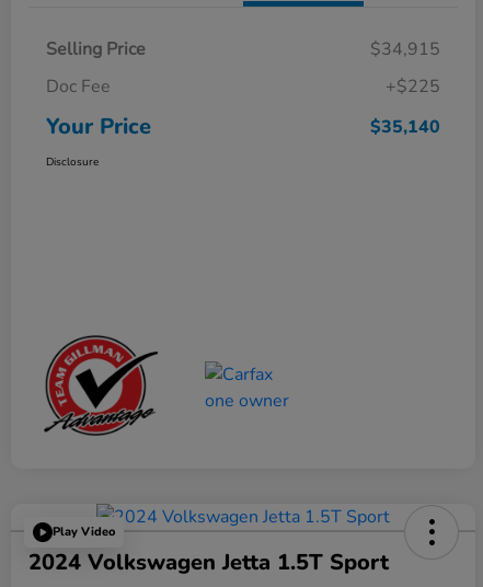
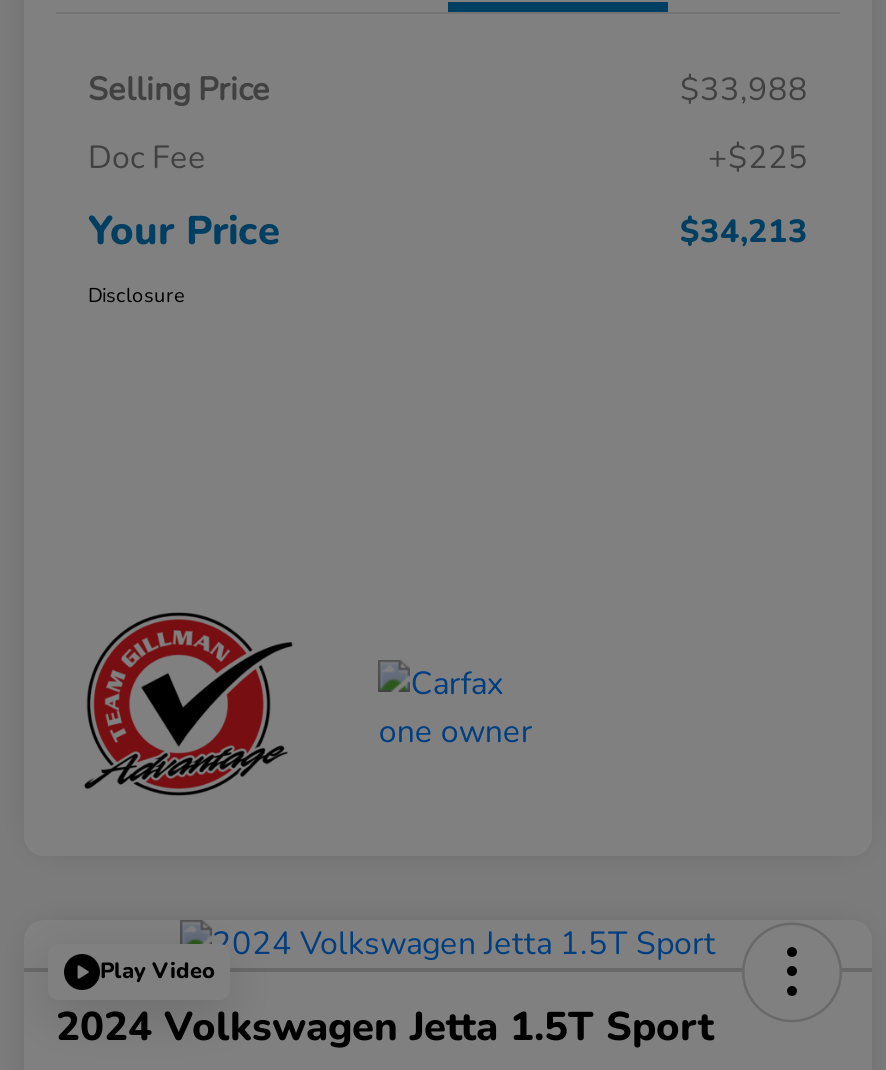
[370,37,440,61] $34,915 -> [680,68,808,112] $33,988
[370,115,440,139] $35,140 -> [680,210,808,254] $34,213

